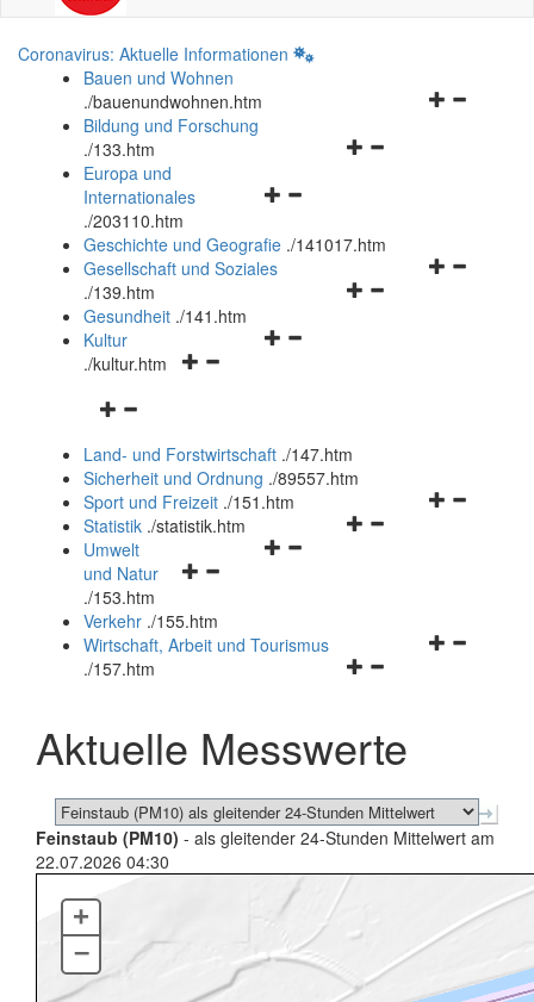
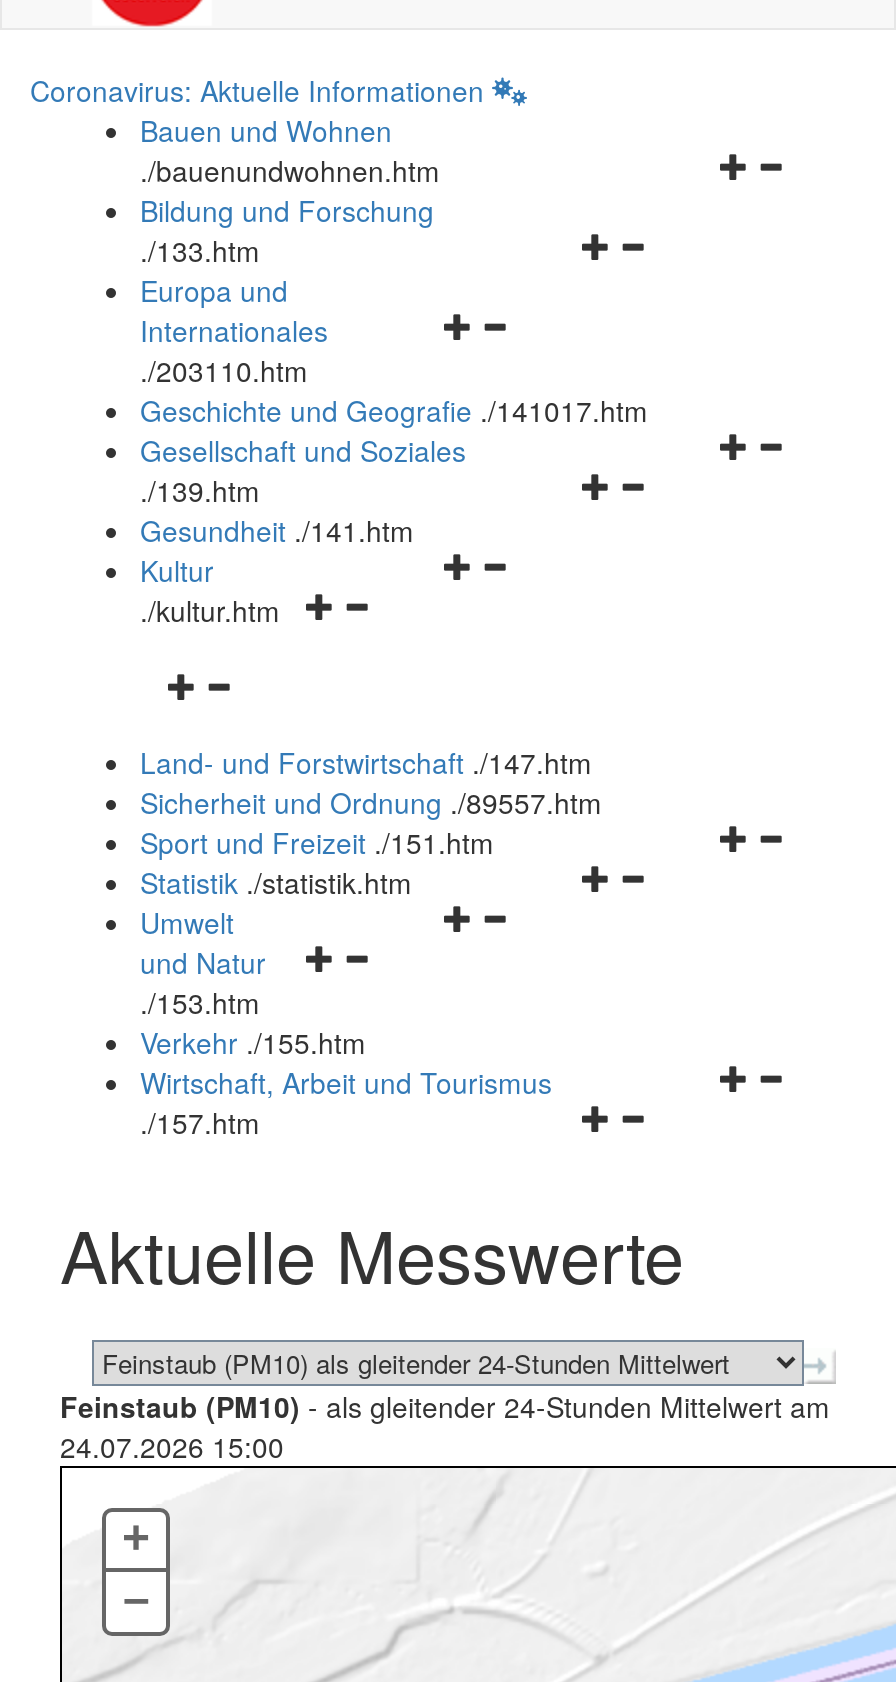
[36,849,169,873] 22.07.2026 04:30 -> [60,1426,284,1466] 24.07.2026 15:00

